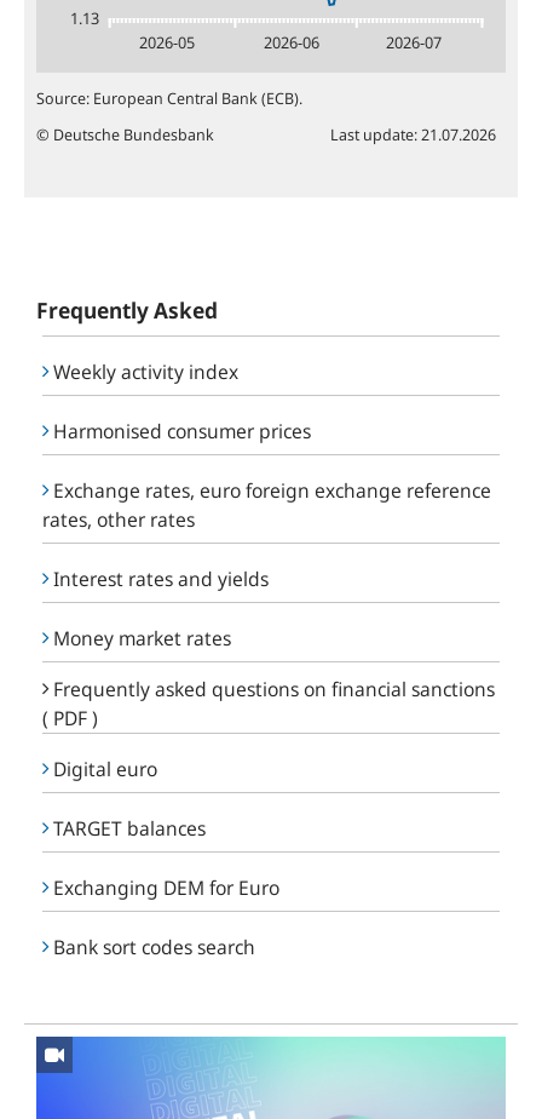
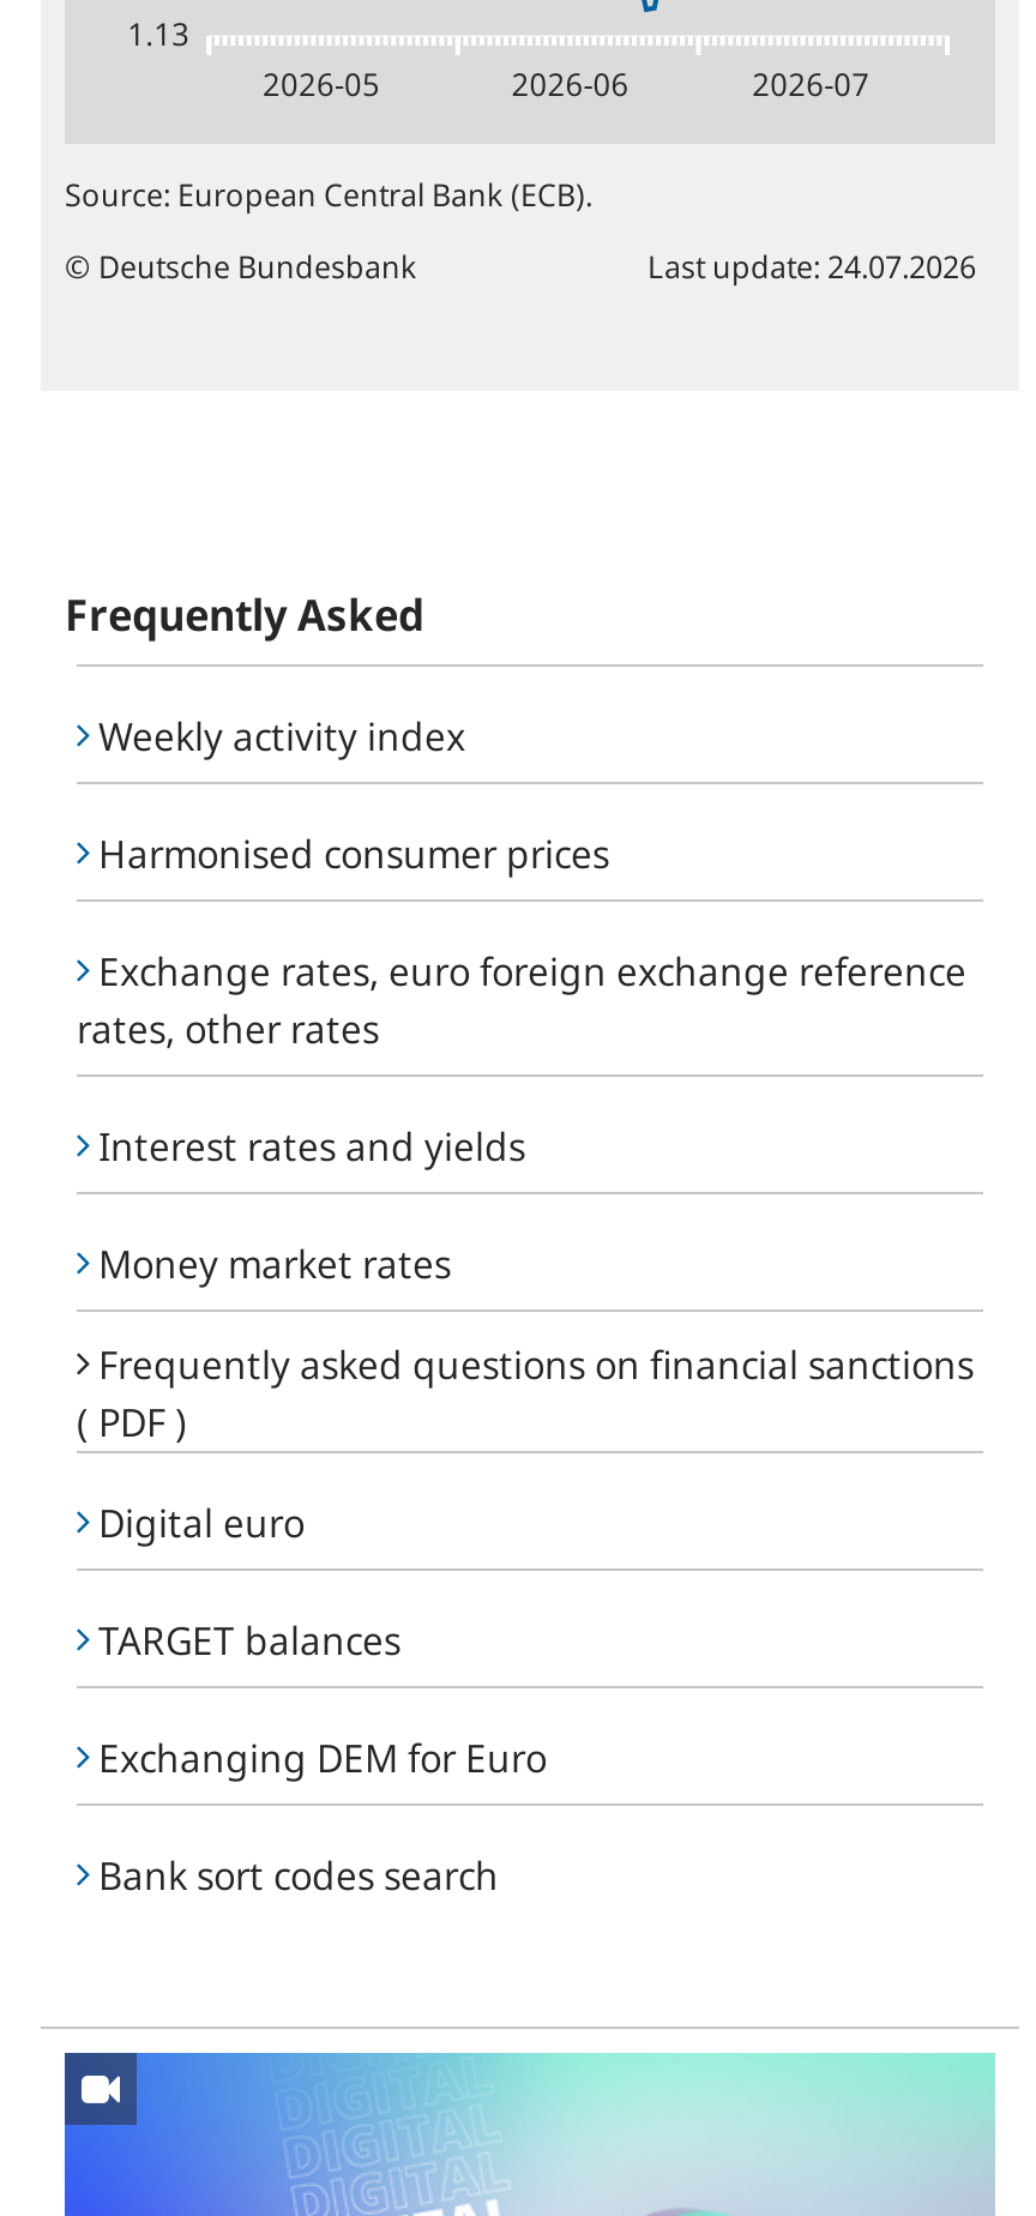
[330,123,496,145] Last update: 21.07.2026 -> [648,245,976,288] Last update: 24.07.2026

